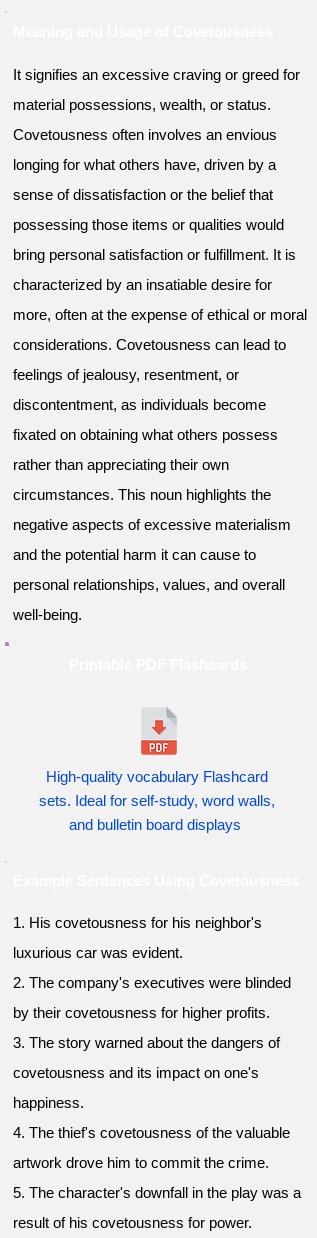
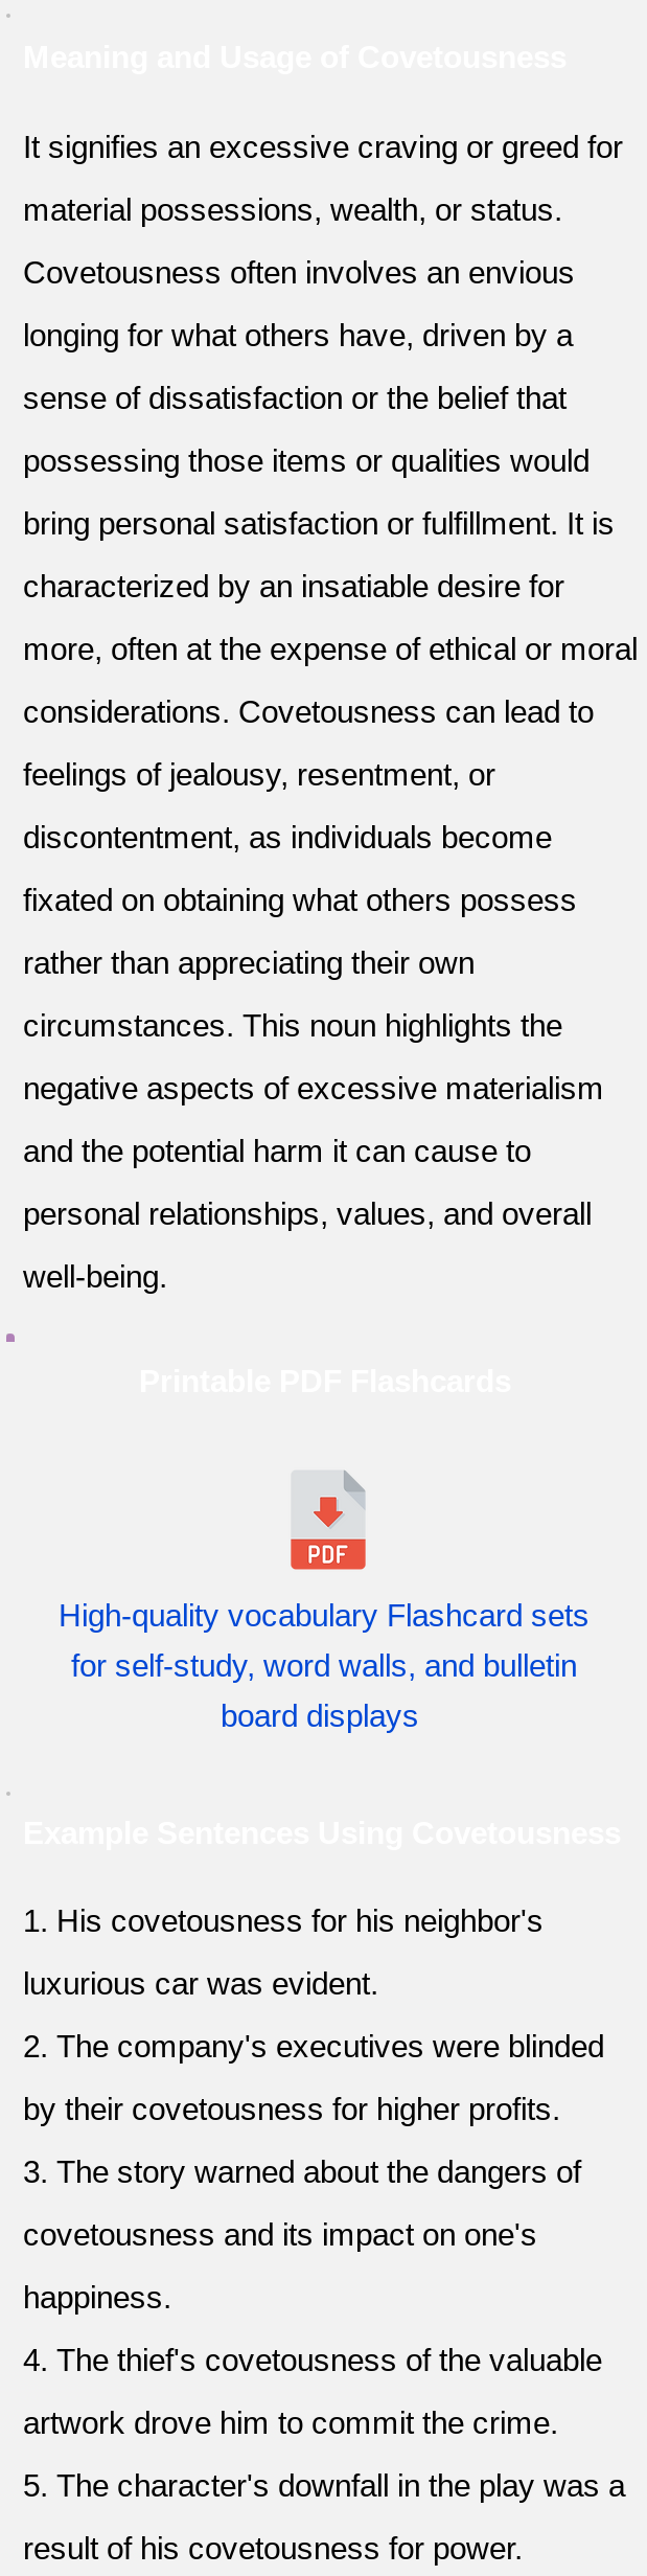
[39,768,275,833] High-quality vocabulary Flashcard | sets. Ideal for self-study, word walls, | and bulletin board displays -> [59,1597,590,1733] High-quality vocabulary Flashcard sets | for self-study, word walls, and bulletin | board displays

